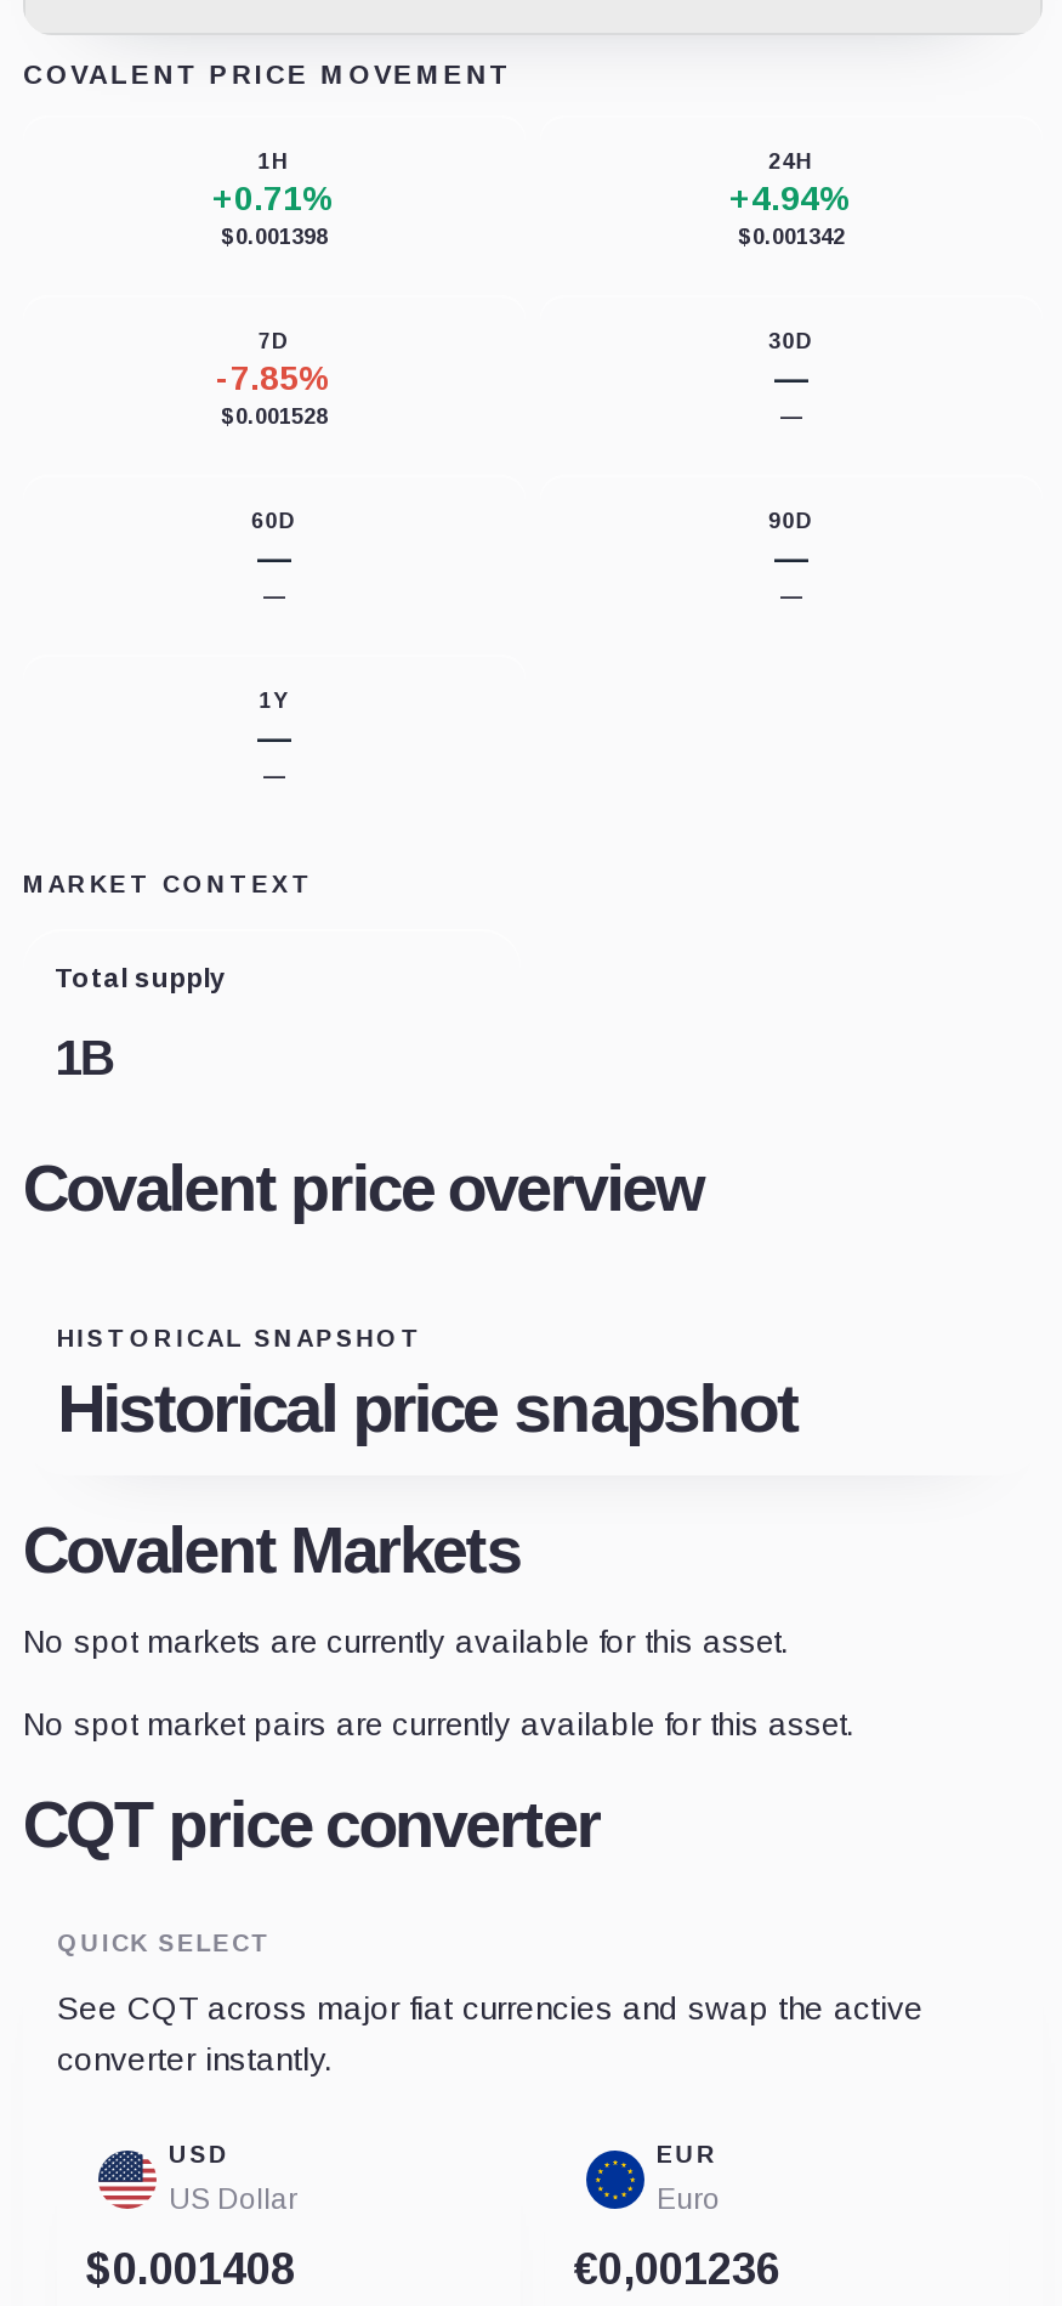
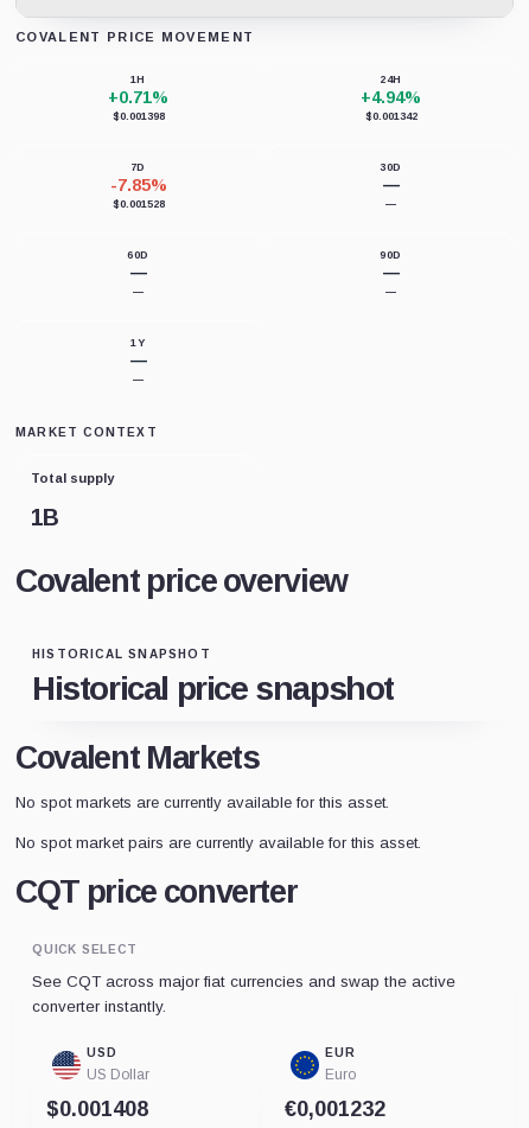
[574,2245,780,2294] €0,001236 -> [285,1097,385,1121] €0,001232

